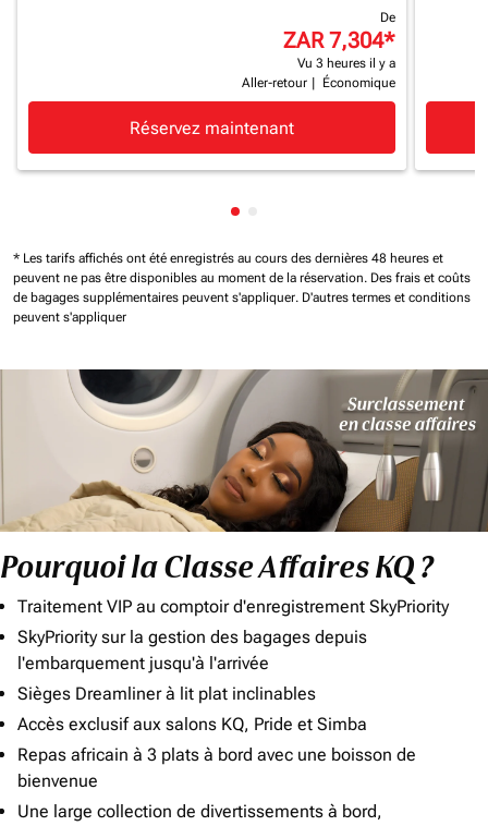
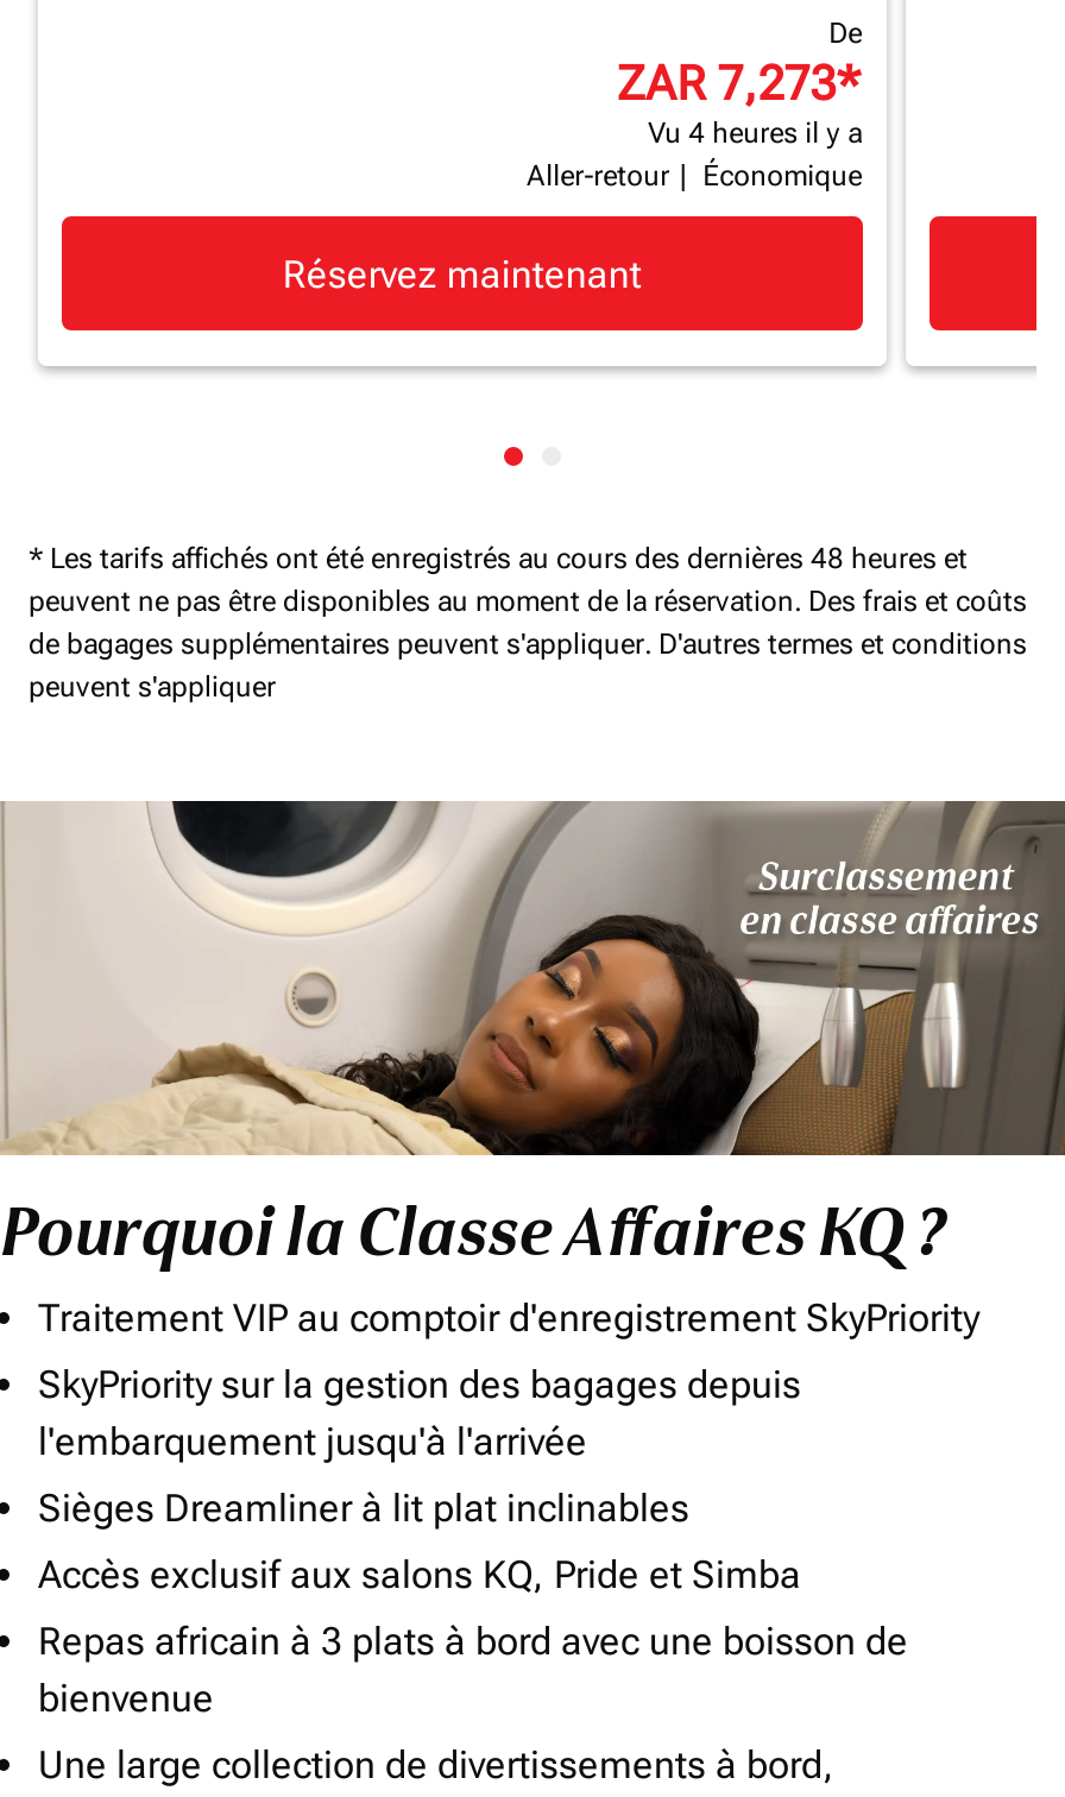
[283,27,395,53] ZAR 7,304* -> [617,55,862,112] ZAR 7,273*
[297,56,395,71] Vu 3 heures il y a -> [648,116,862,150] Vu 4 heures il y a

